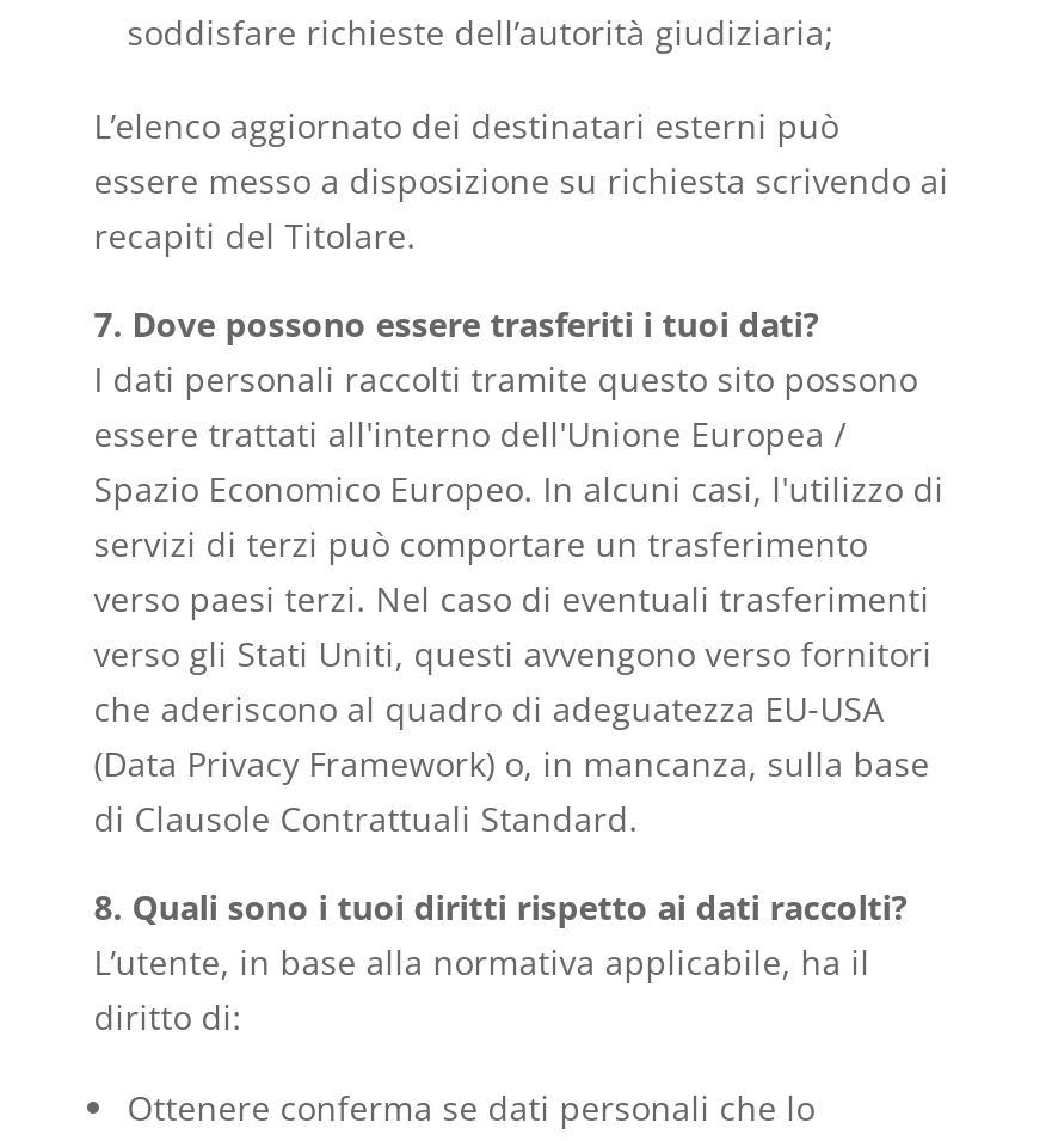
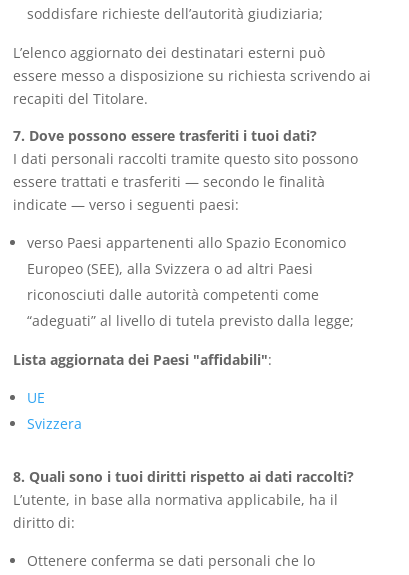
[94,411,944,841] essere trattati all'interno dell'Unione Europea / | Spazio Economico Europeo. In alcuni casi, l'utilizzo di | servizi di terzi può comportare un trasferimento | verso paesi terzi. Nel caso di eventuali trasferimenti | verso gli Stati Uniti, questi avvengono verso fornitori | che aderiscono al quadro di adeguatezza EU-USA | (Data Privacy Framework) o, in mancanza, sulla base | di Clausole Contrattuali Standard. -> [13,172,354,433] essere trattati e trasferiti — secondo le finalità | indicate — verso i seguenti paesi: | verso Paesi appartenenti allo Spazio Economico | Europeo (SEE), alla Svizzera o ad altri Paesi | riconosciuti dalle autorità competenti come | “adeguati” al livello di tutela previsto dalla legge; | Lista aggiornata dei Paesi "affidabili": | UE | Svizzera

